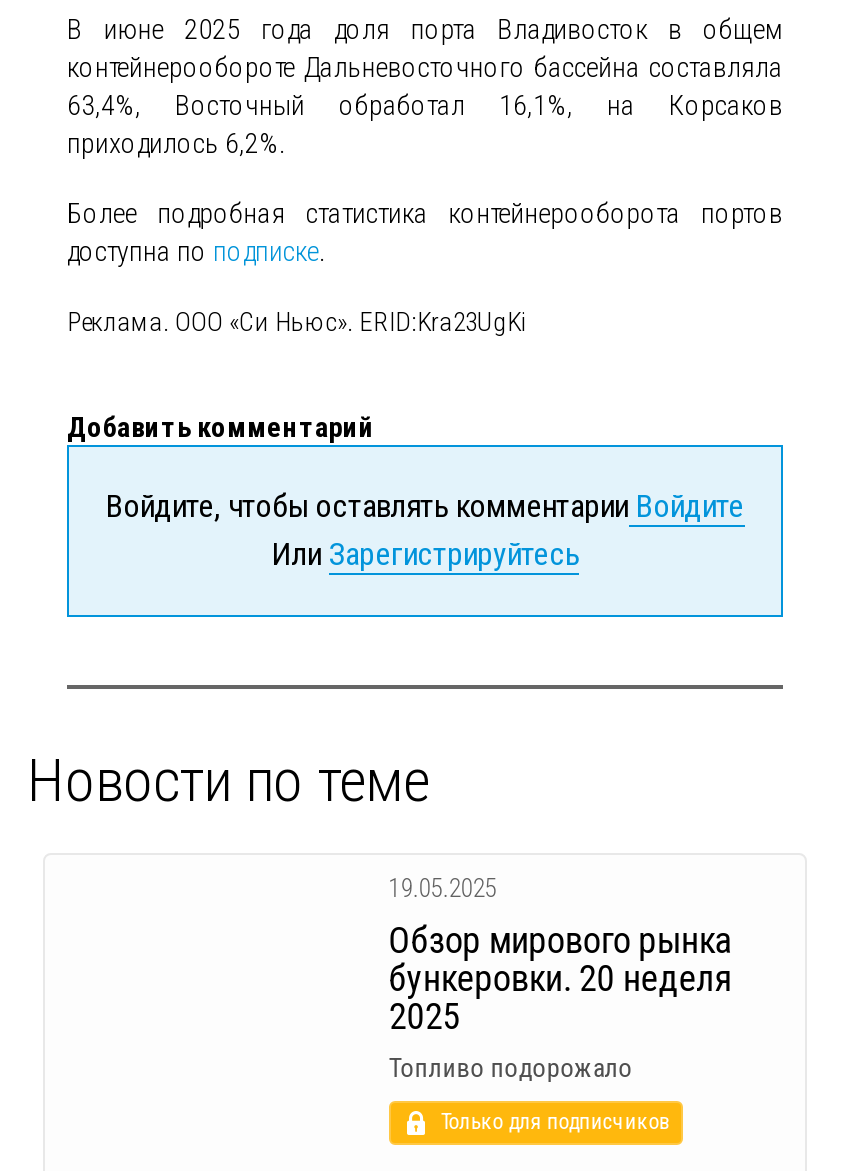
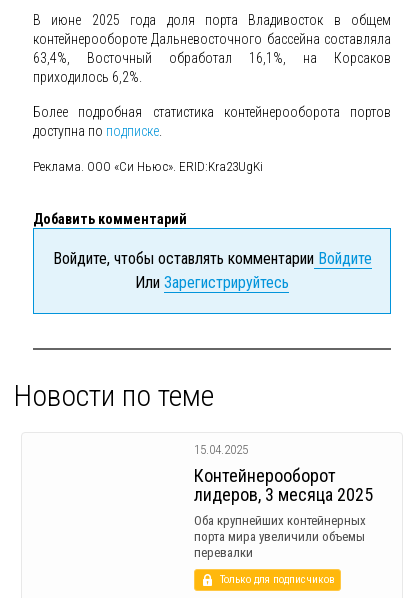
[389,874,733,1084] 19.05.2025 | Обзор мирового рынка | бункеровки. 20 неделя | 2025 | Топливо подорожало -> [194,442,373,560] 15.04.2025 | Контейнерооборот | лидеров, 3 месяца 2025 | Оба крупнейших контейнерных | порта мира увеличили объемы | перевалки

